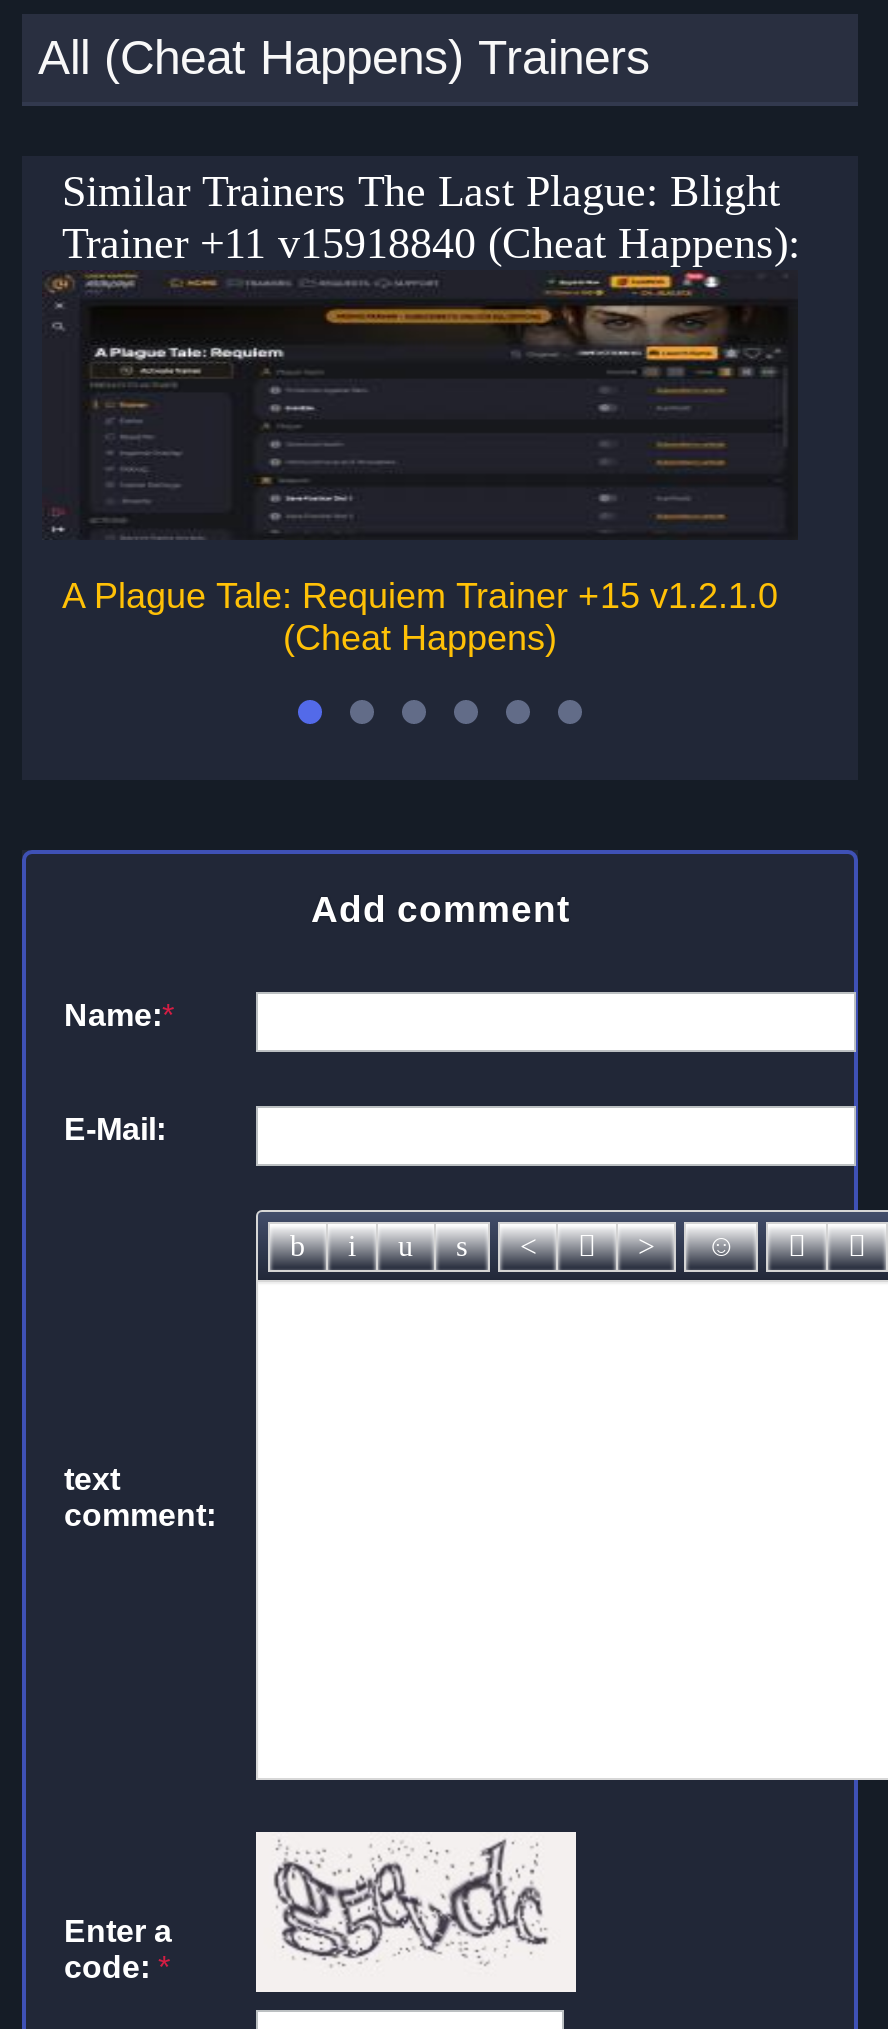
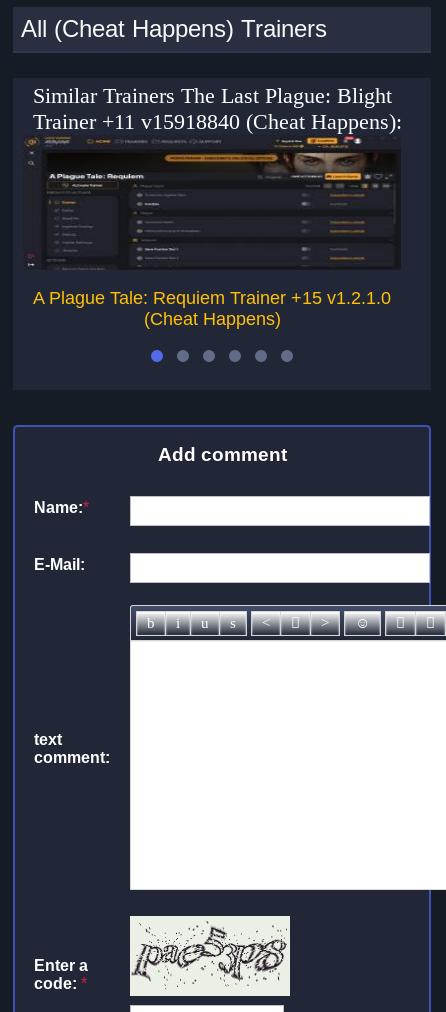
[258,1840,568,1964] [image] -> [132,921,287,989] [image]

